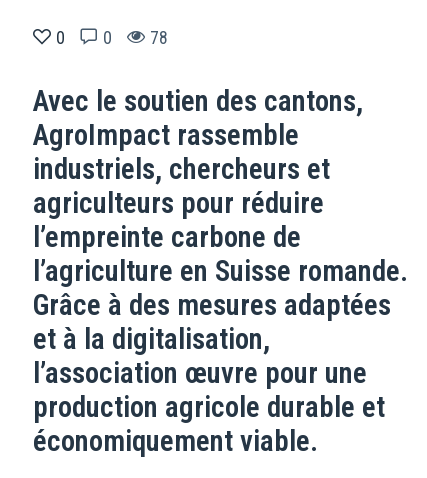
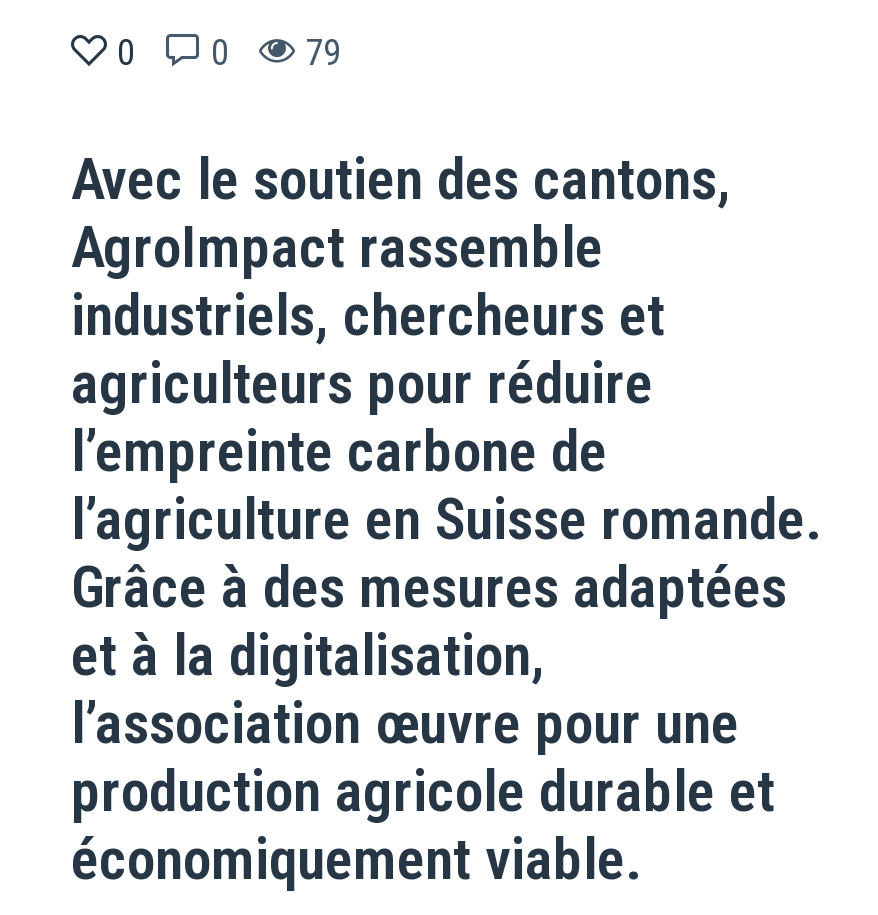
[56,27,168,48] 0 0 78 -> [117,31,341,73] 0 0 79

